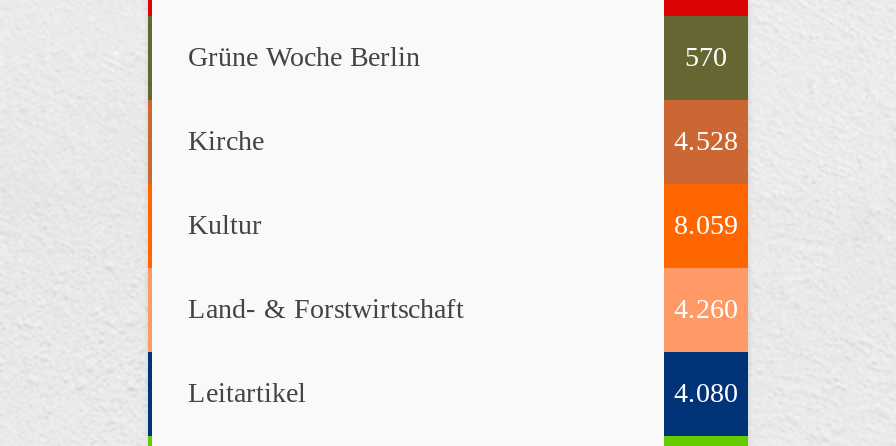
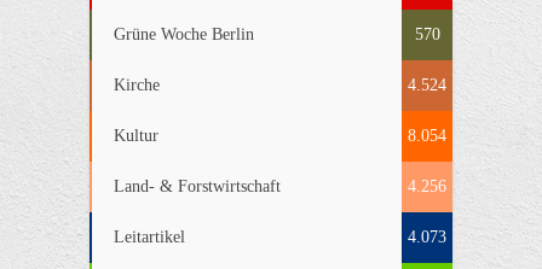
[674,126,738,156] 4.528 -> [408,76,446,94] 4.524
[674,210,738,240] 8.059 -> [408,126,446,145] 8.054
[674,294,738,324] 4.260 -> [408,177,446,195] 4.256
[674,378,738,408] 4.080 -> [408,228,446,246] 4.073

